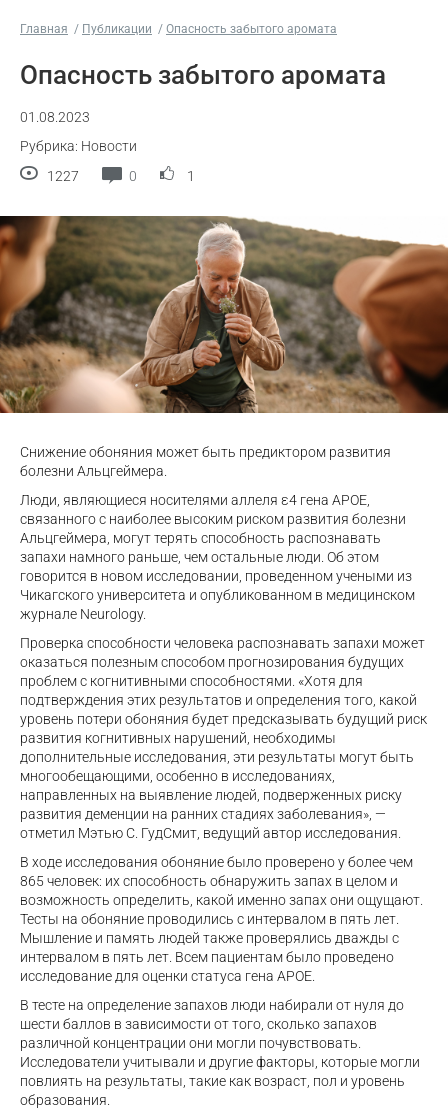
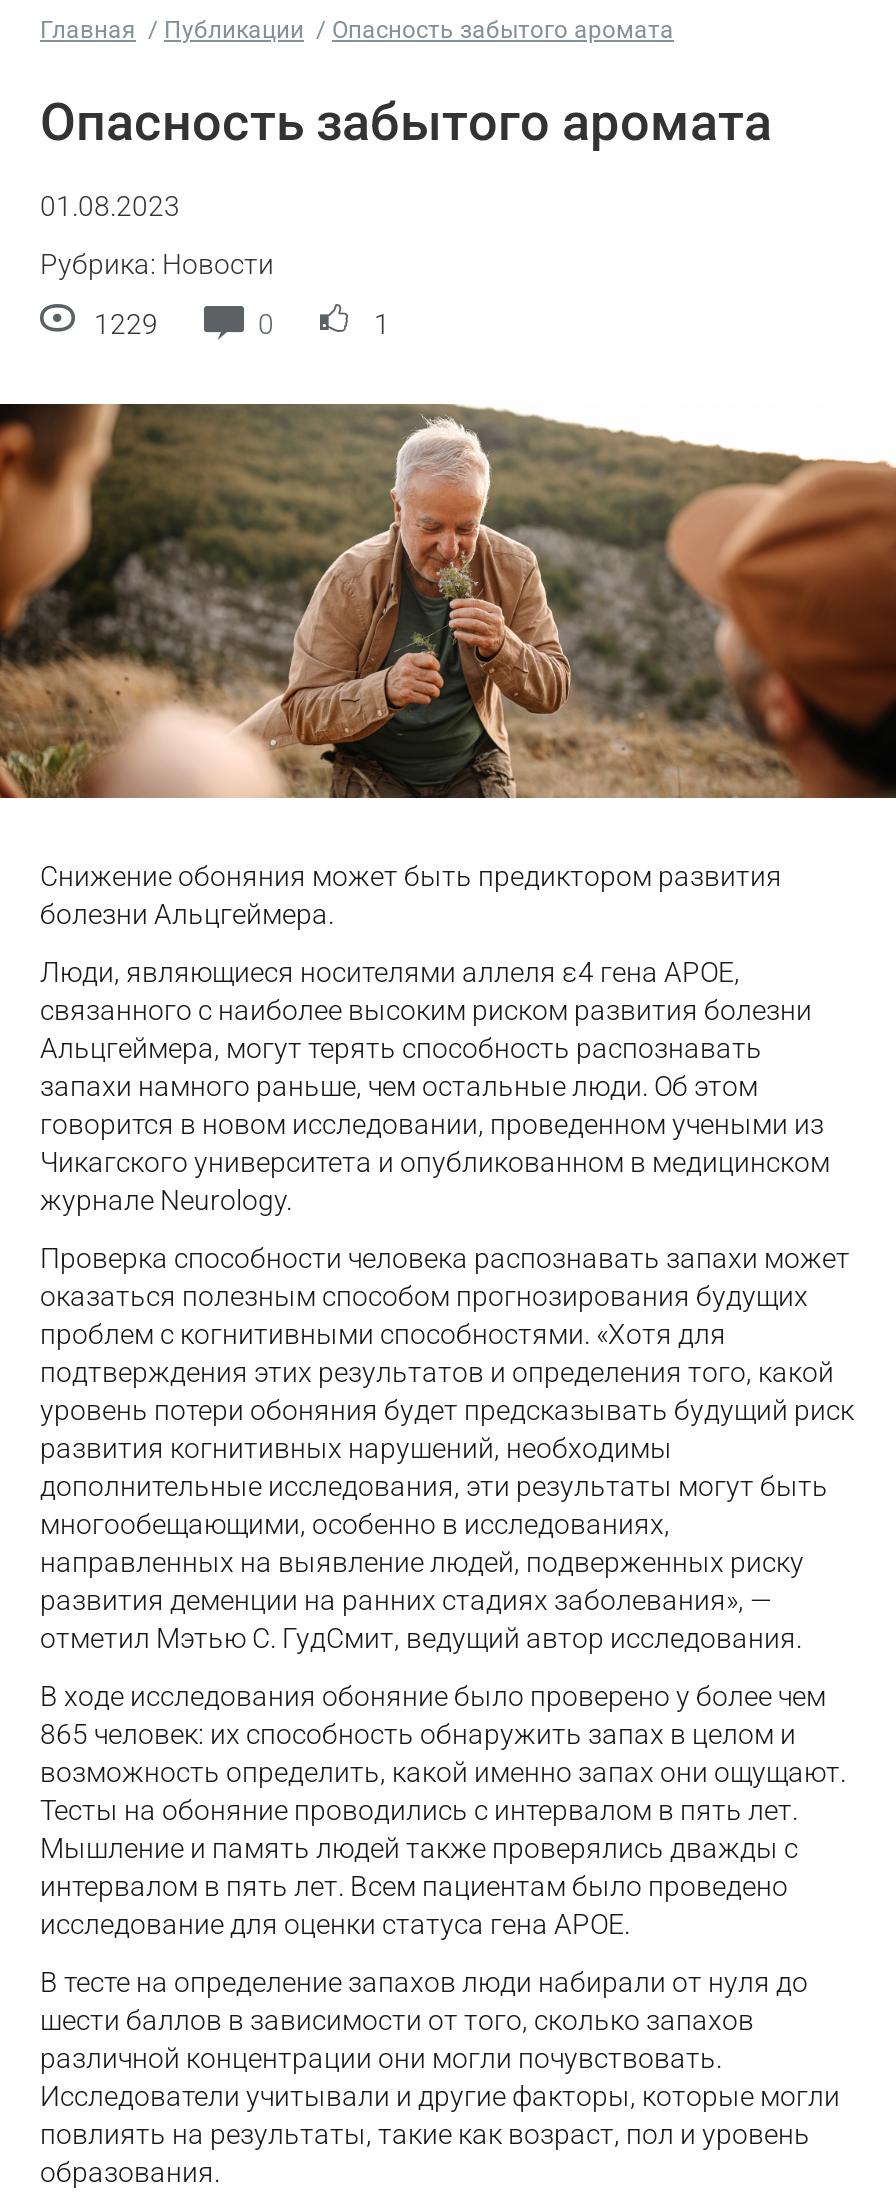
[47,168,79,184] 1227 -> [94,309,158,341] 1229

